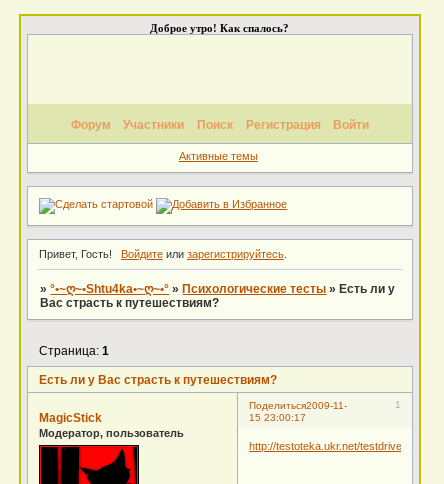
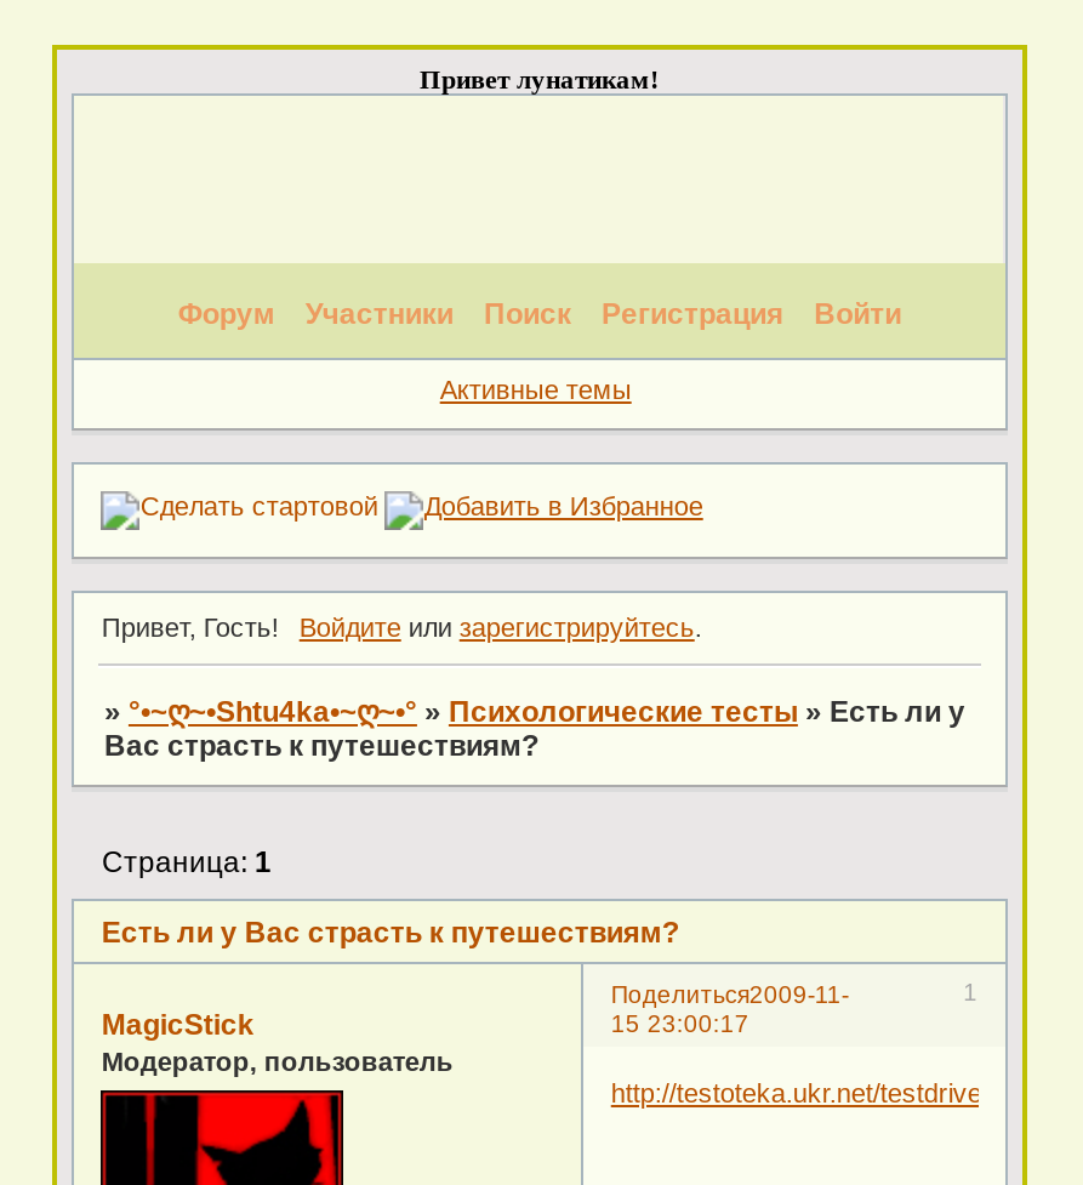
[150,22,289,34] Доброе утро! Как спалось? -> [420,64,660,93] Привет лунатикам!

